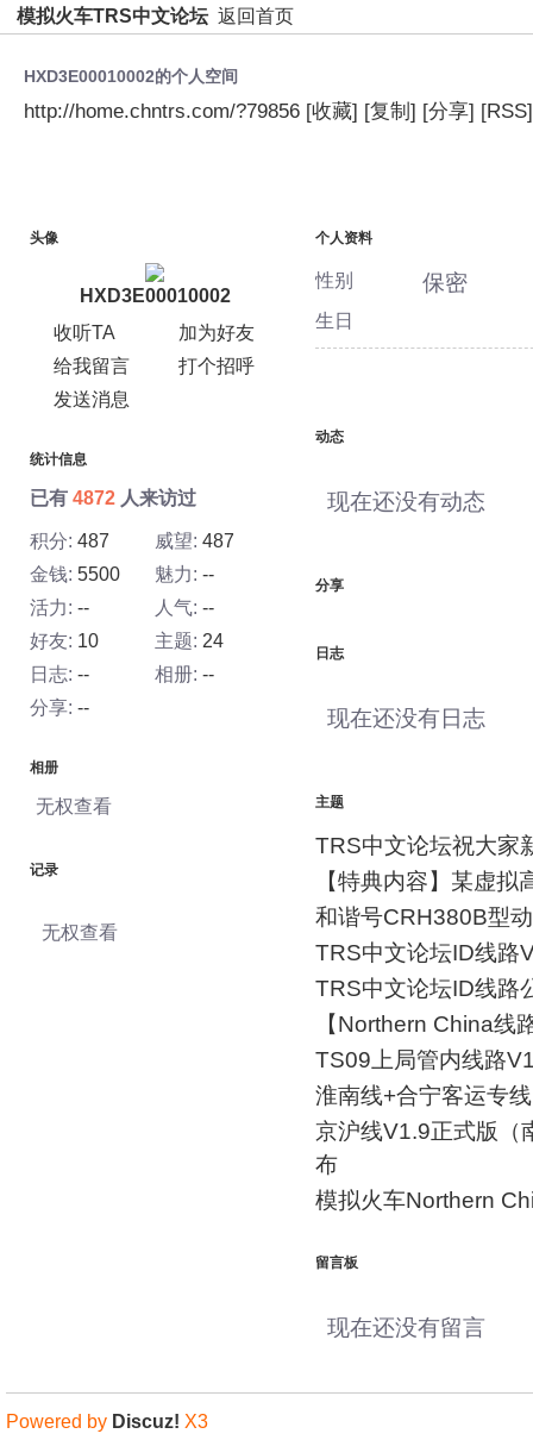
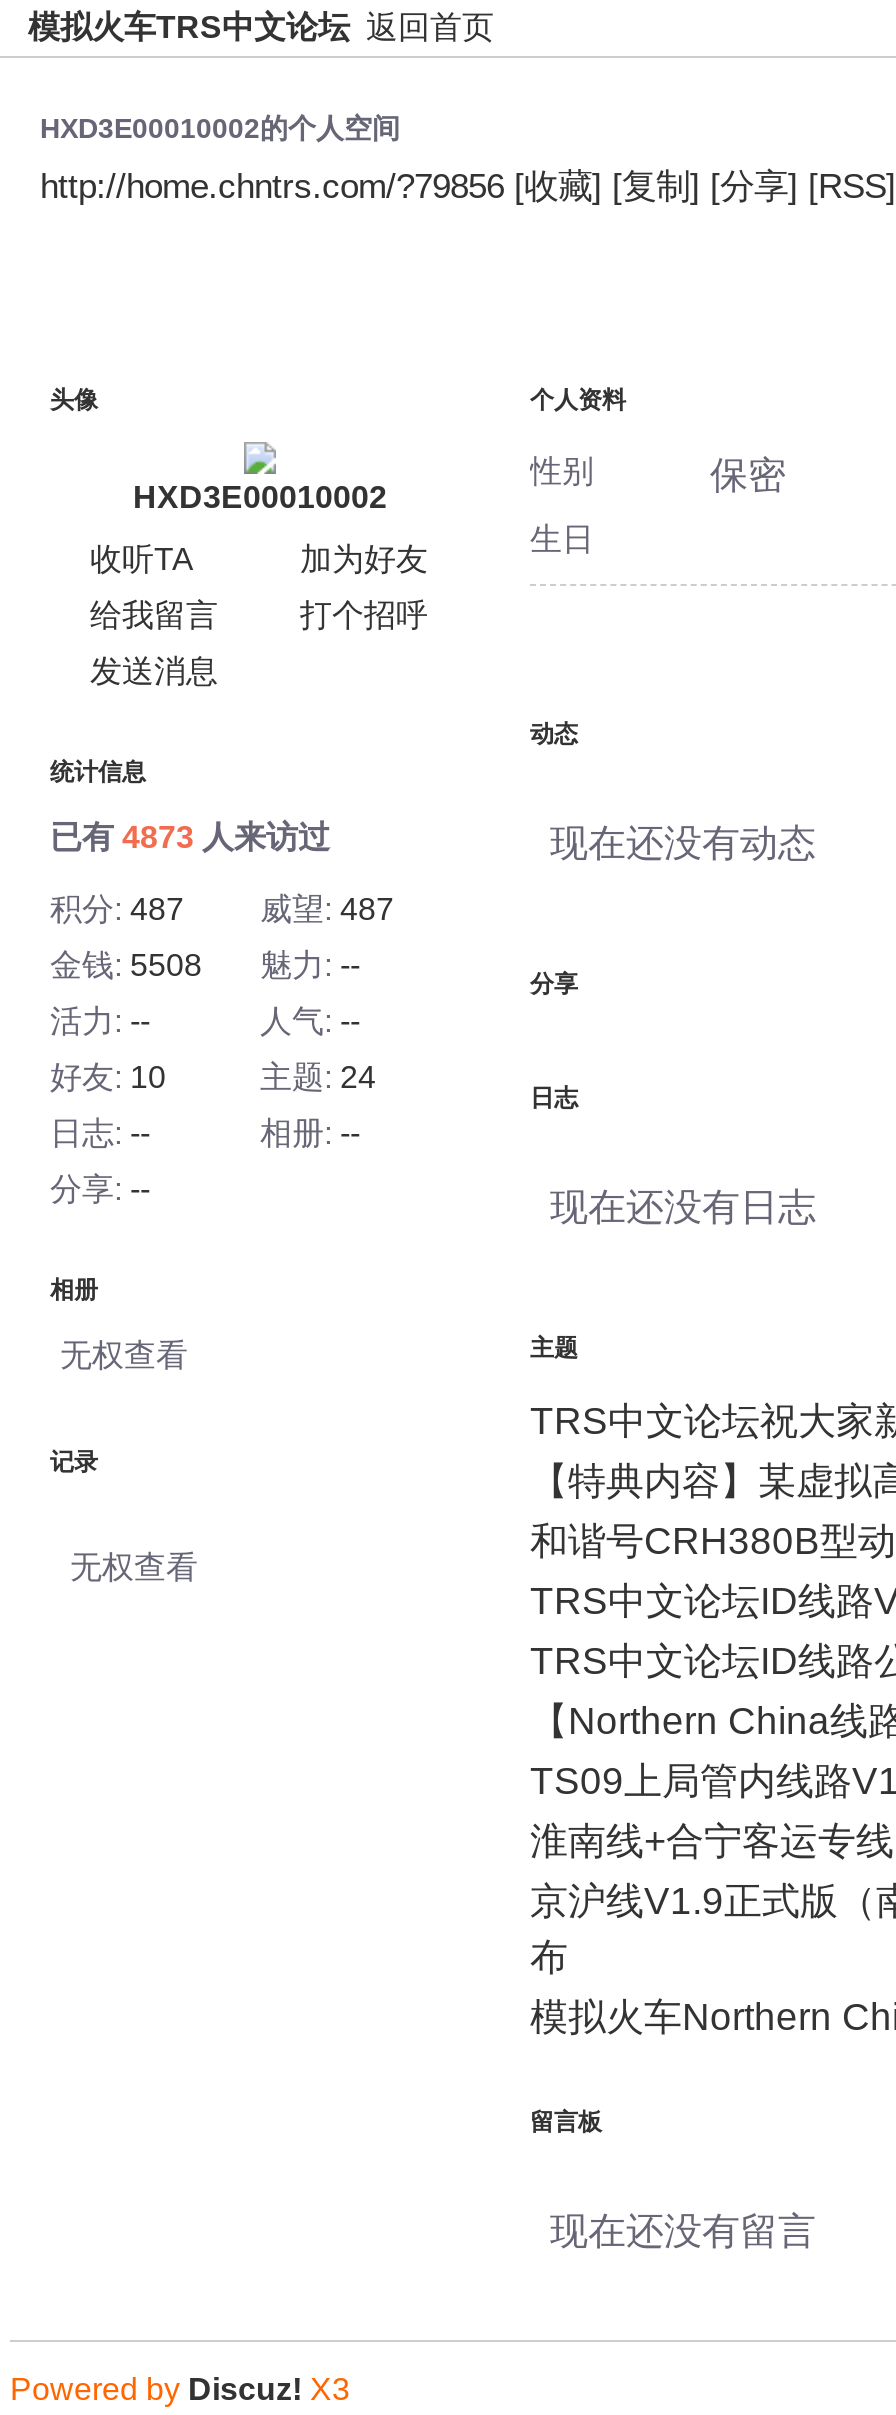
[30,488,196,508] 已有4872人来访过 -> [50,820,330,854] 已有4873人来访过
[30,564,214,584] 金钱: 5500 魅力: -- -> [50,948,360,982] 金钱: 5508 魅力: --

